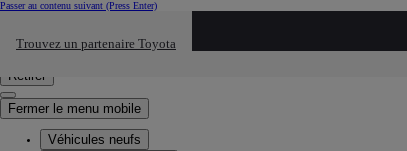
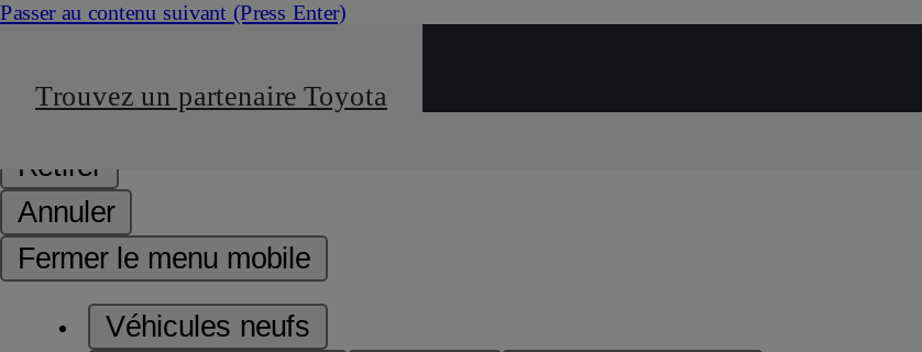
none -> [18,196,114,229] Annuler

